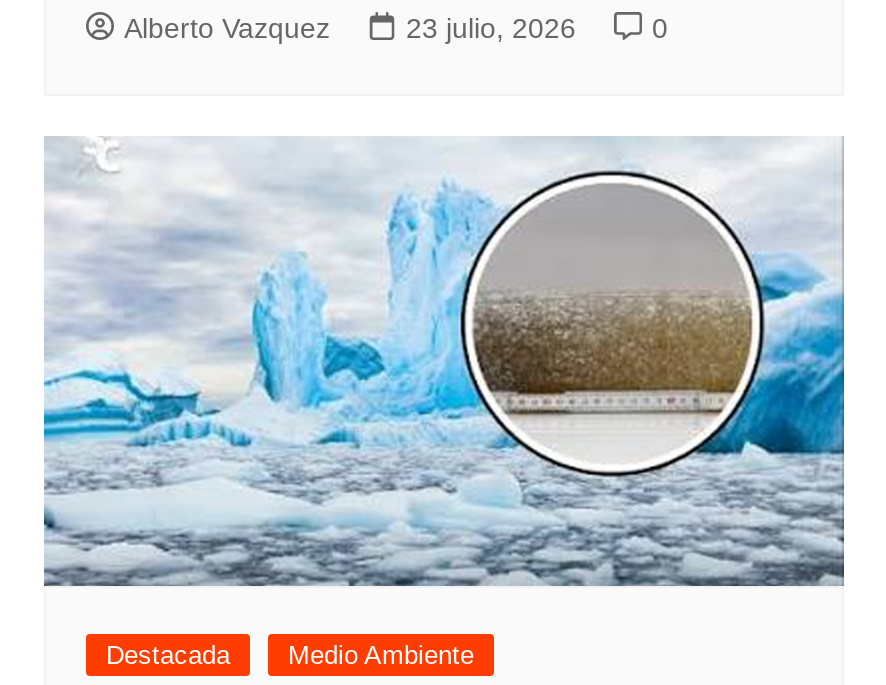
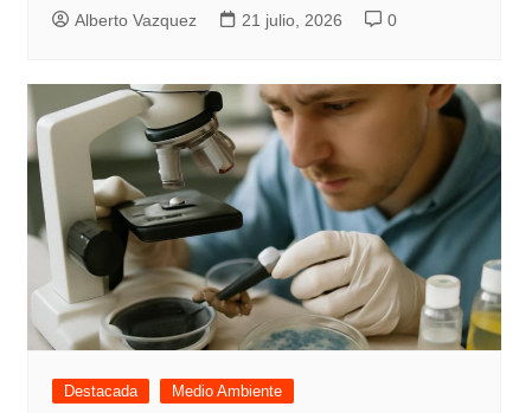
[406,13,576,45] 23 julio, 2026 -> [242,11,342,29] 21 julio, 2026
[42,137,846,587] [image] -> [26,83,502,351] [image]

